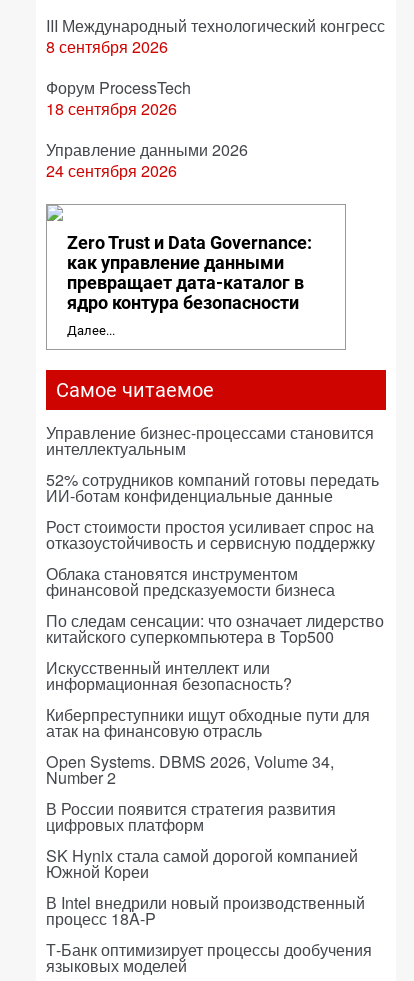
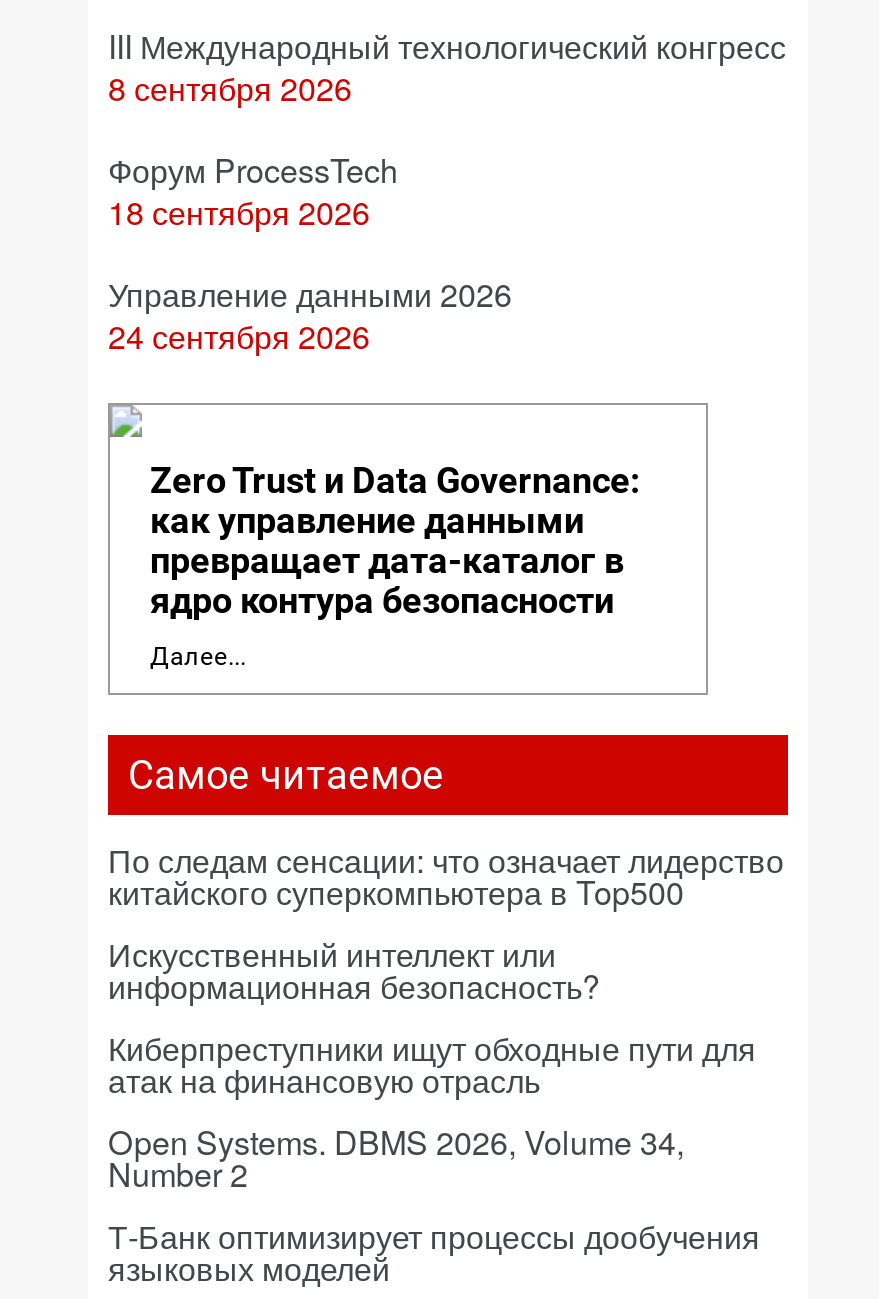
[46,421,379,601] Управление бизнес-процессами становится | интеллектуальным | 52% сотрудников компаний готовы передать | ИИ-ботам конфиденциальные данные | Рост стоимости простоя усиливает спрос на | отказоустойчивость и сервисную поддержку | Облака становятся инструментом | финансовой предсказуемости бизнеса -> none
[46,797,365,930] В России появится стратегия развития | цифровых платформ | SK Hynix стала самой дорогой компанией | Южной Кореи | В Intel внедрили новый производственный | процесс 18A-P -> none

